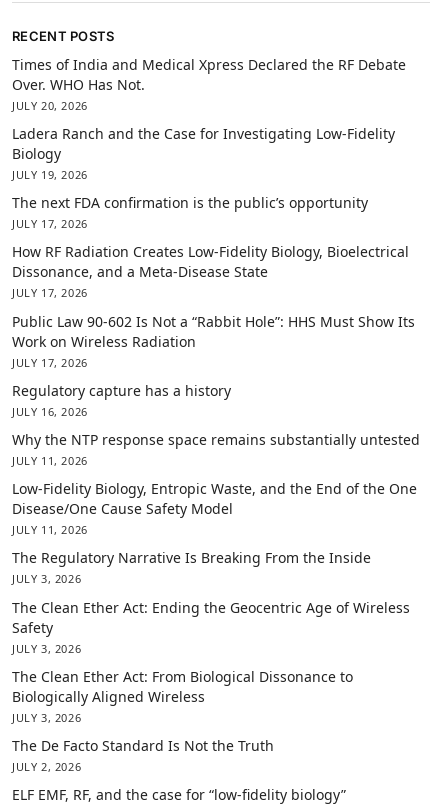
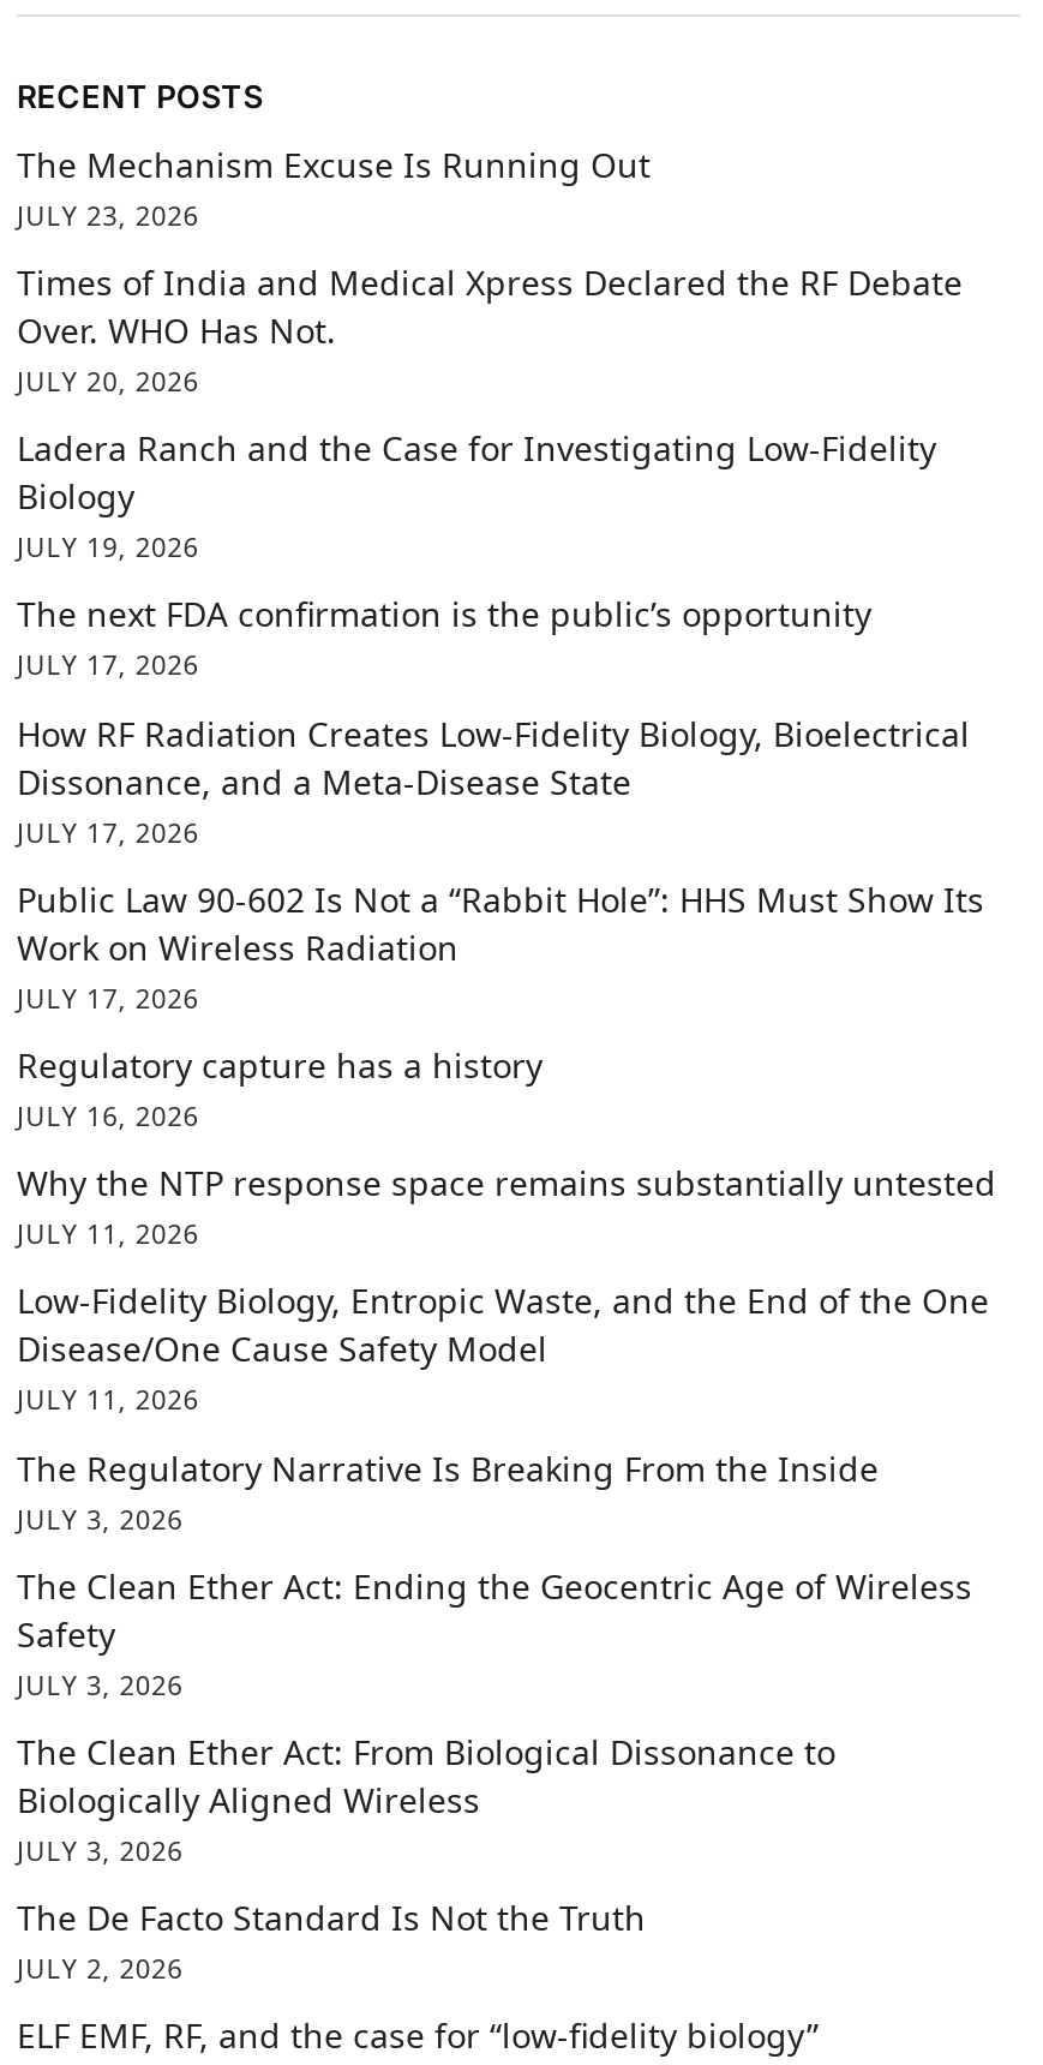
none -> [17,141,651,233] The Mechanism Excuse Is Running Out | JULY 23, 2026

